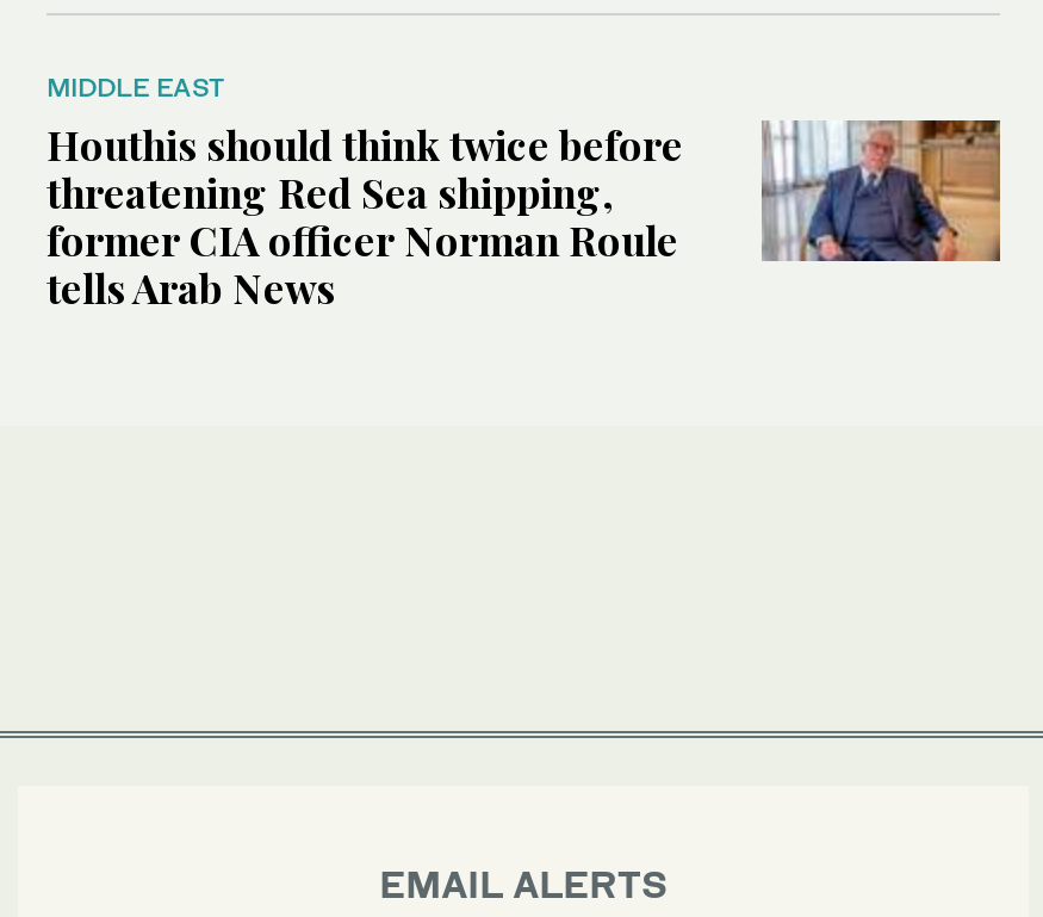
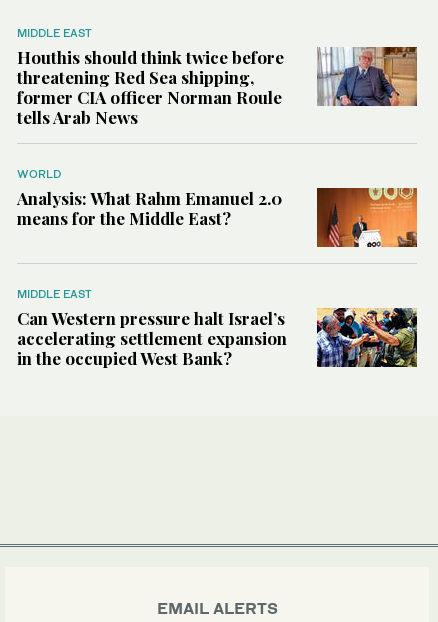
none -> [17,167,418,248] [image] | WORLD | Analysis: What Rahm Emanuel 2.0 | means for the Middle East?
none -> [17,287,418,369] [image] | MIDDLE EAST | Can Western pressure halt Israel’s | accelerating settlement expansion | in the occupied West Bank?

